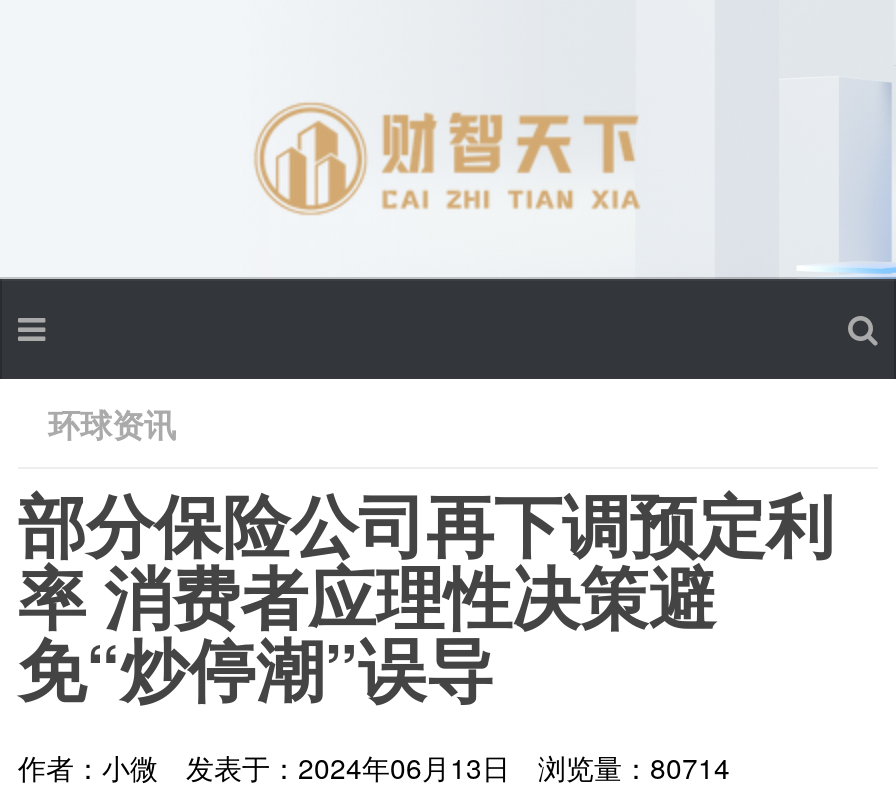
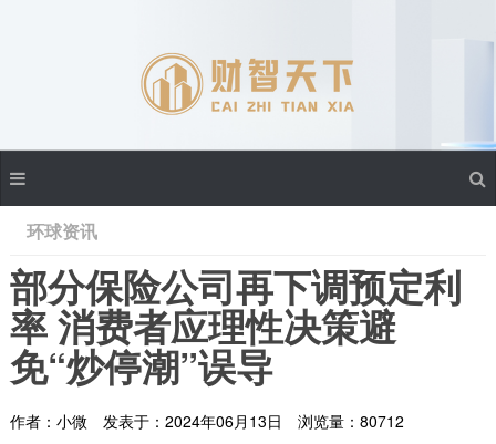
[18,747,730,787] 作者：小微 发表于：2024年06月13日 浏览量：80714 -> [10,410,404,432] 作者：小微 发表于：2024年06月13日 浏览量：80712

